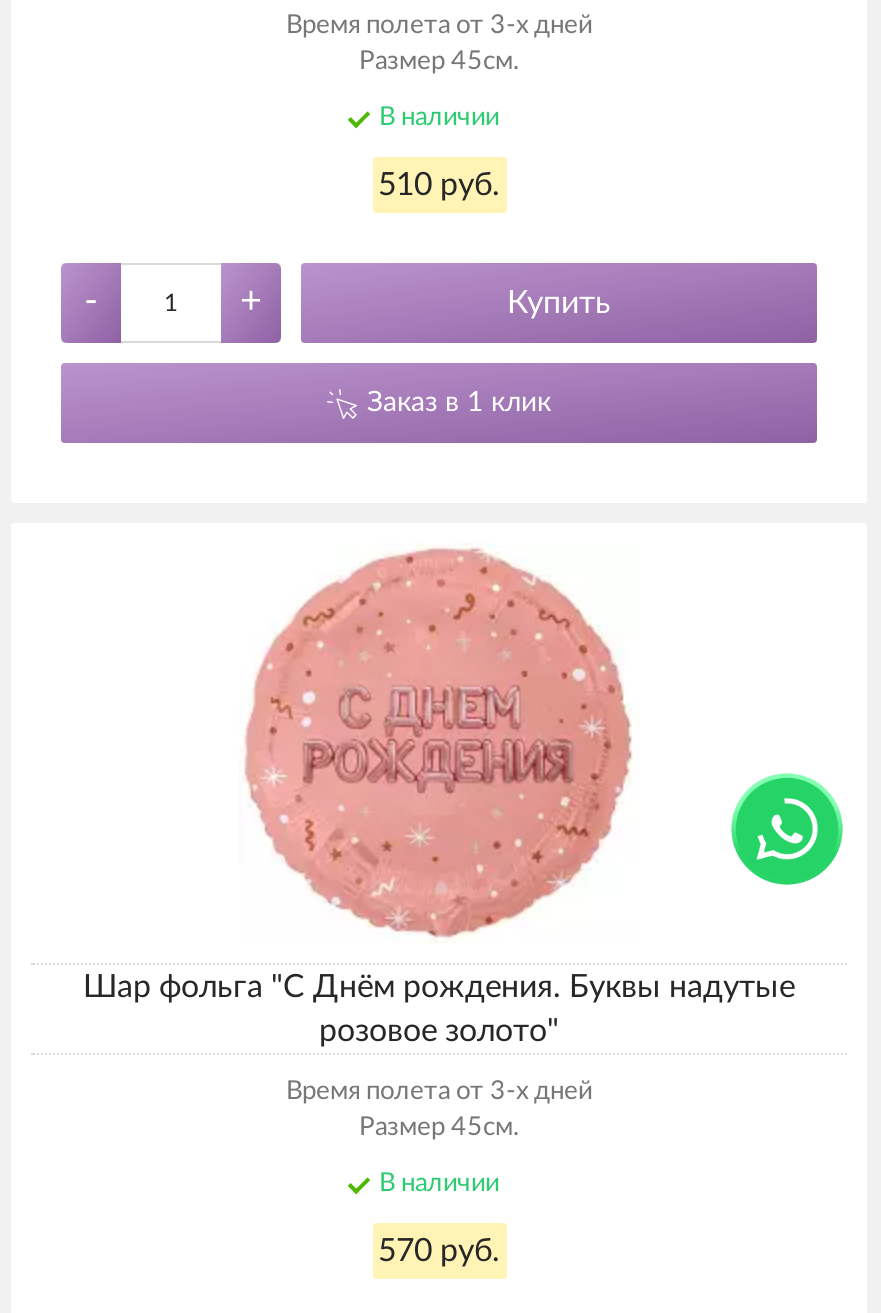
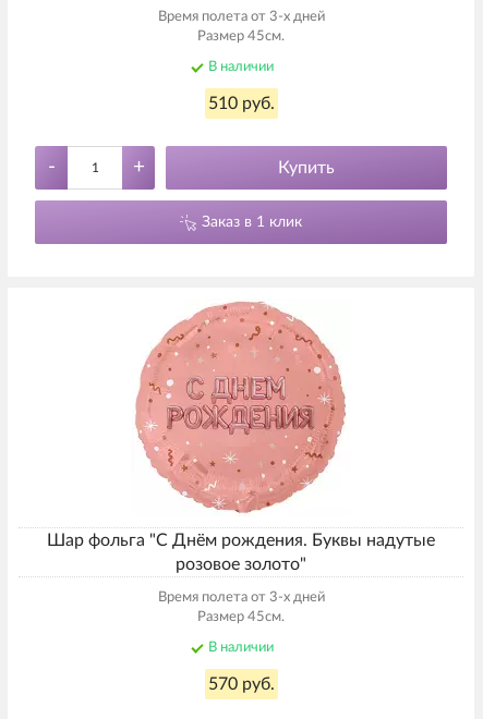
[729,771,845,887] [image] -> none

